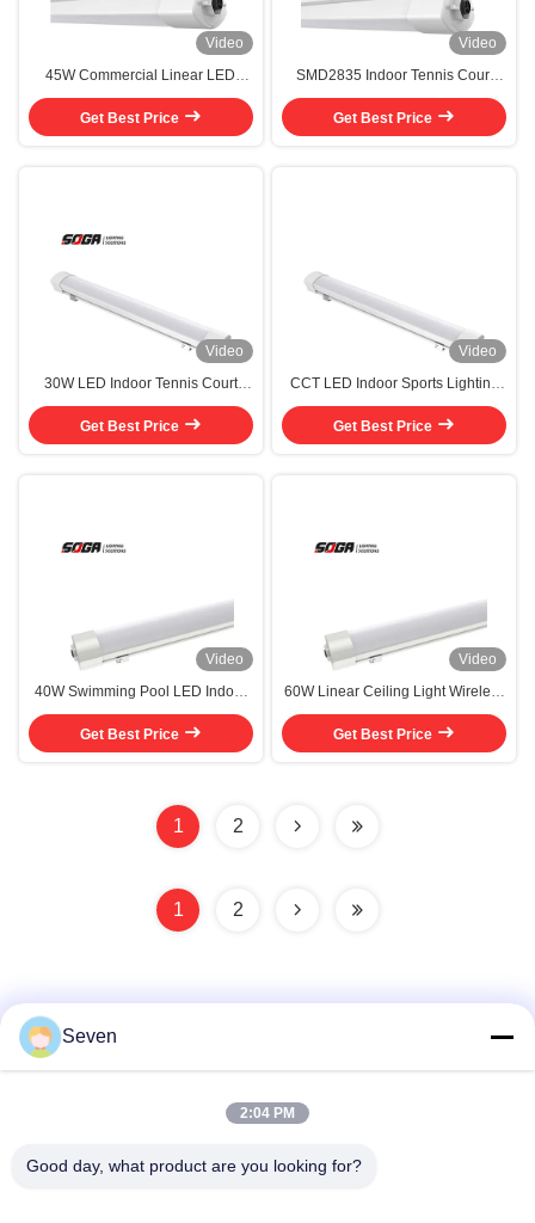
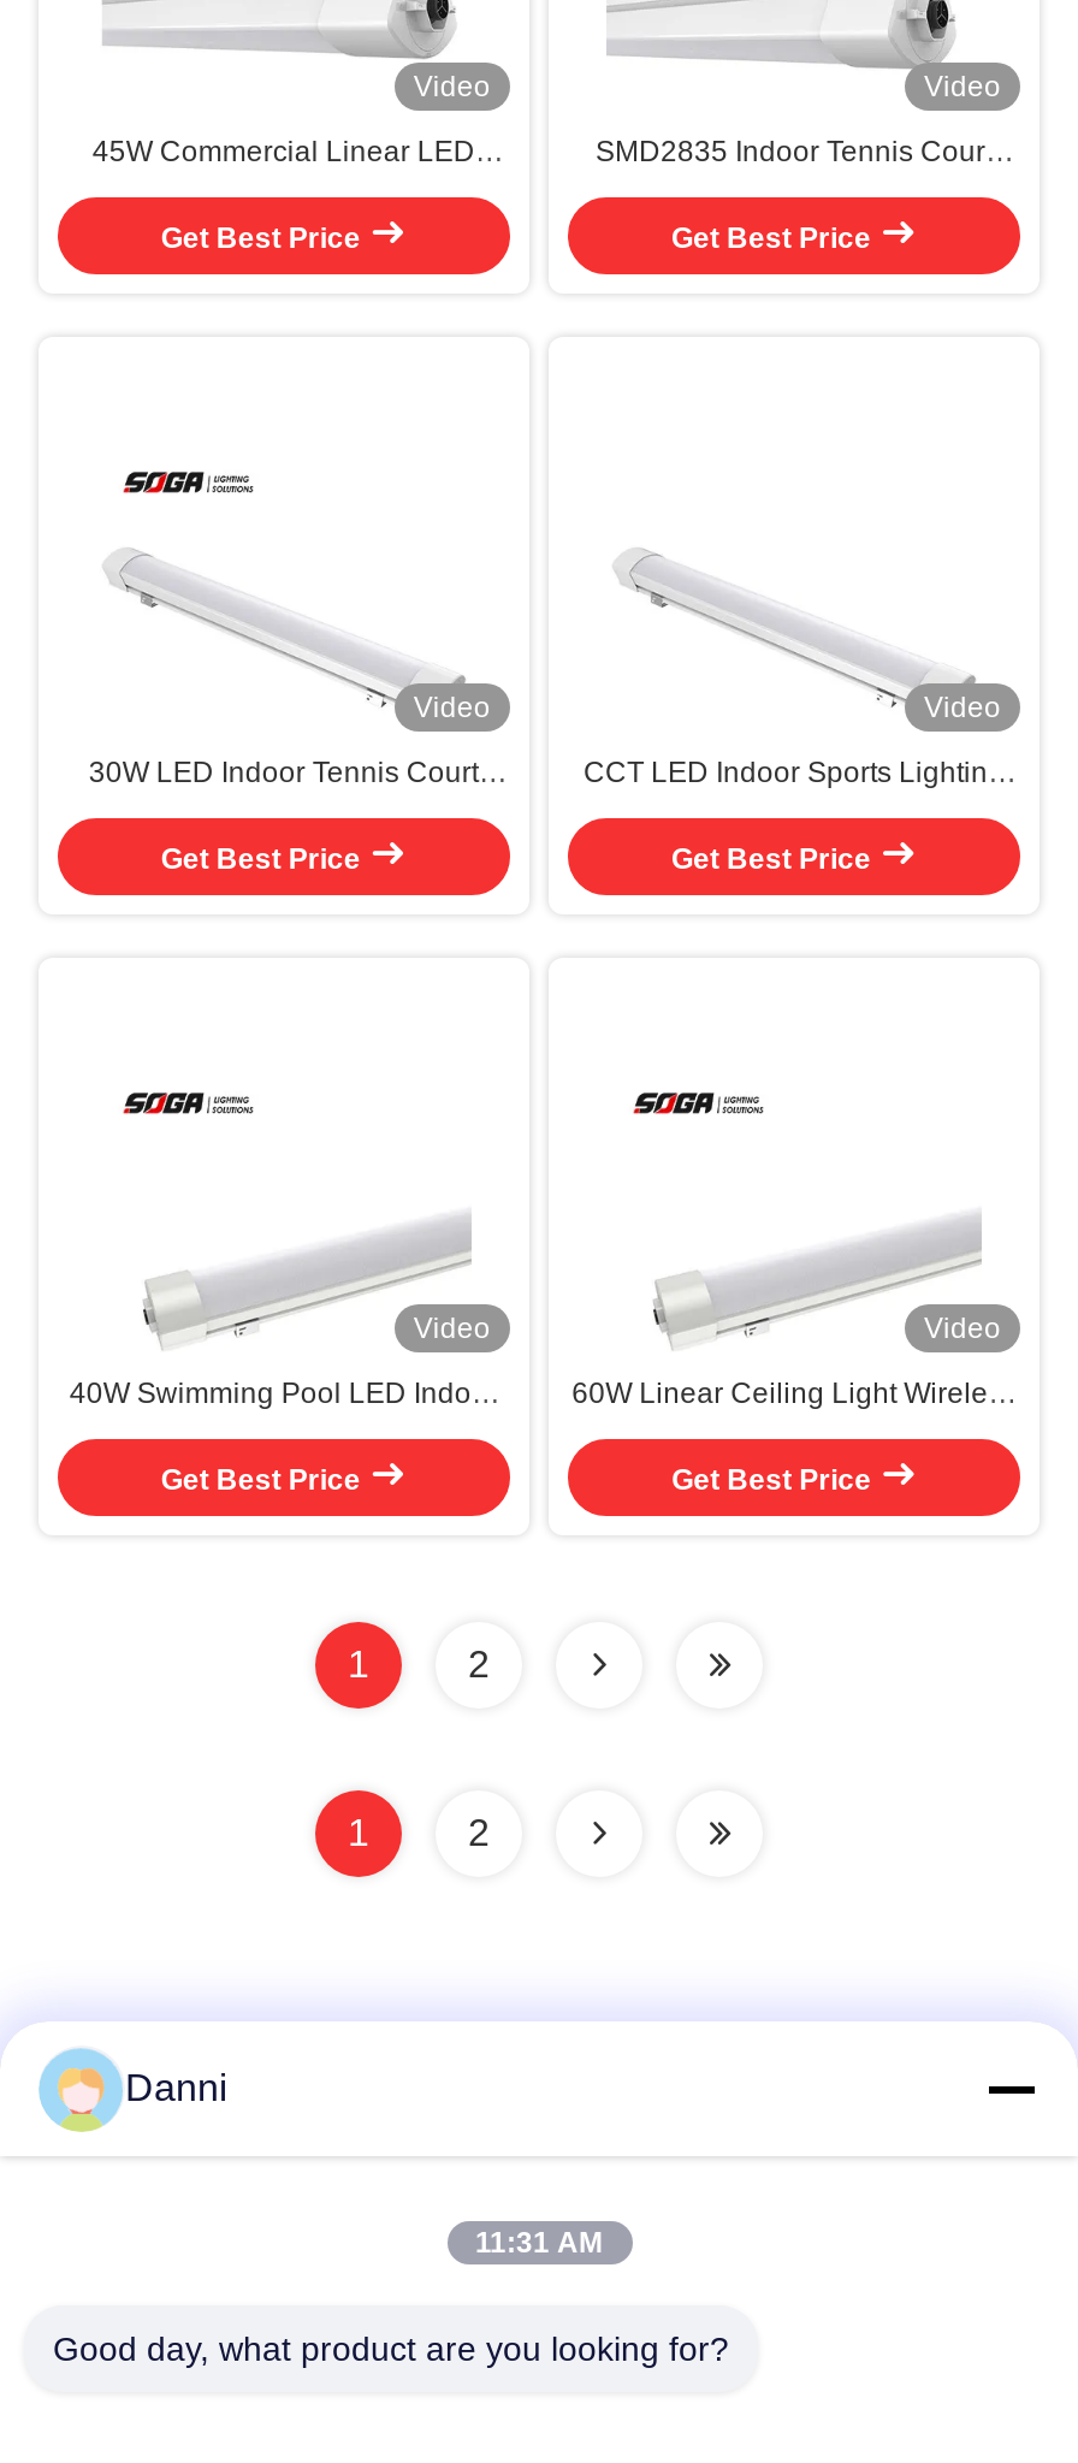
[62,1026,117,1046] Seven -> [125,2067,229,2108] Danni
[240,1105,295,1121] 2:04 PM -> [475,2226,603,2260] 11:31 AM

